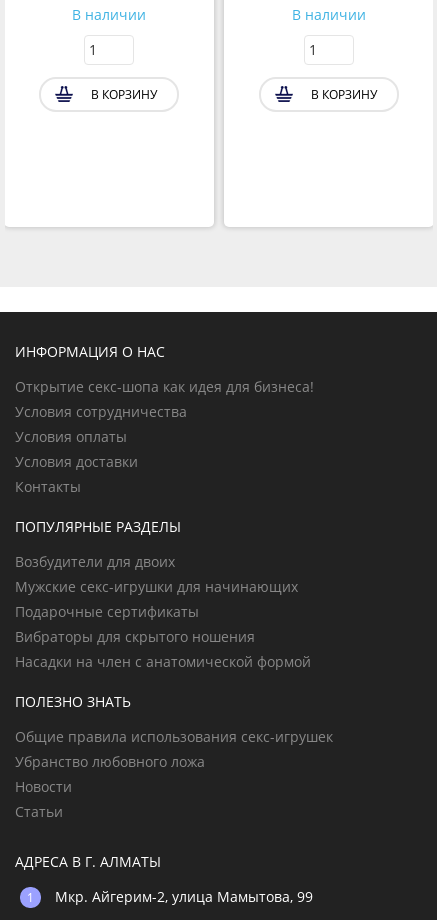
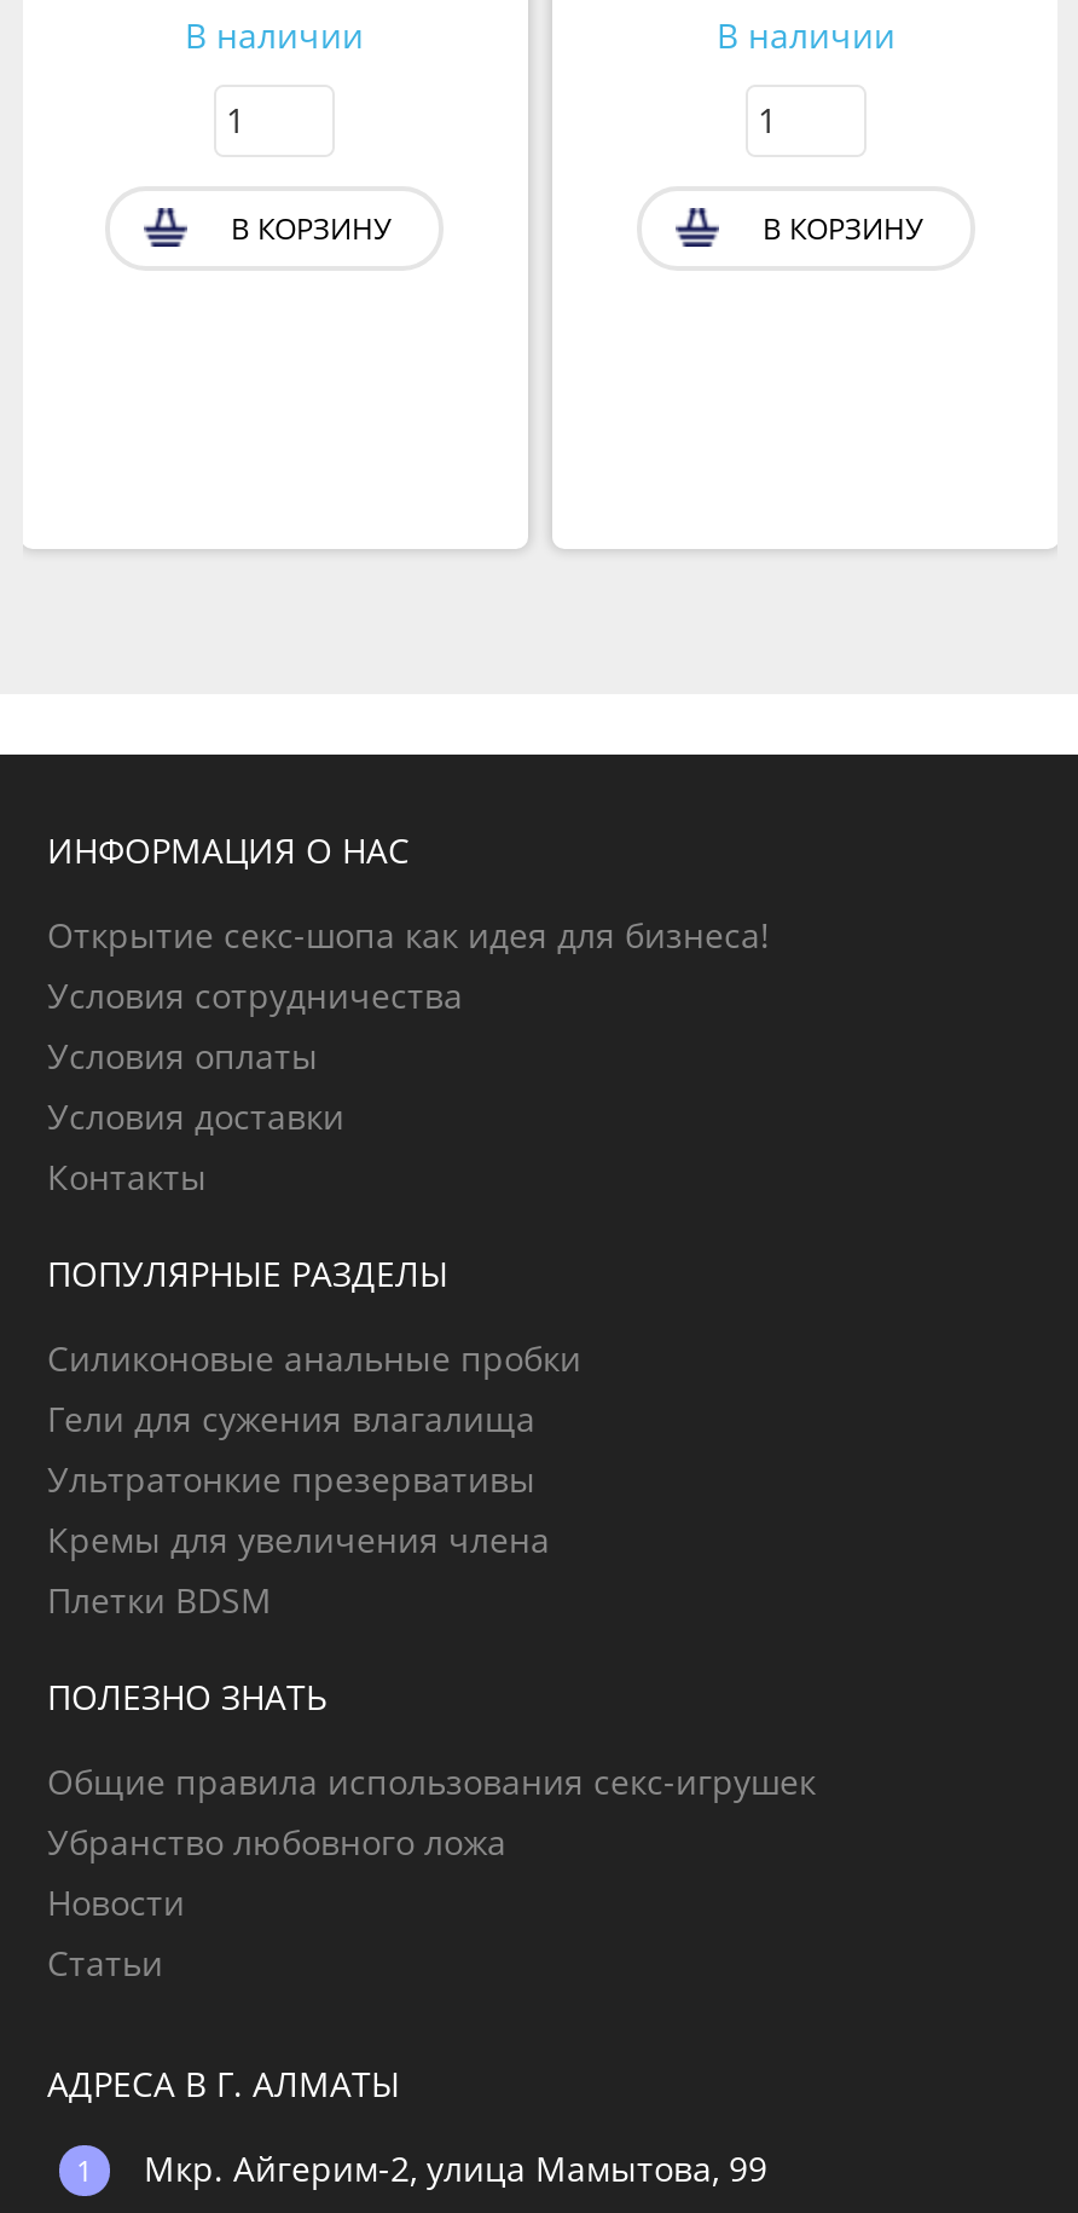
[15,552,311,671] Возбудители для двоих | Мужские секс-игрушки для начинающих | Подарочные сертификаты | Вибраторы для скрытого ношения | Насадки на член с анатомической формой -> [47,1335,581,1623] Силиконовые анальные пробки | Гели для сужения влагалища | Ультратонкие презервативы | Кремы для увеличения члена | Плетки BDSM

